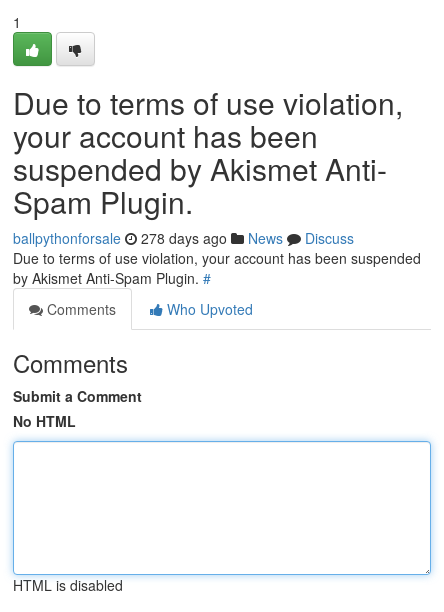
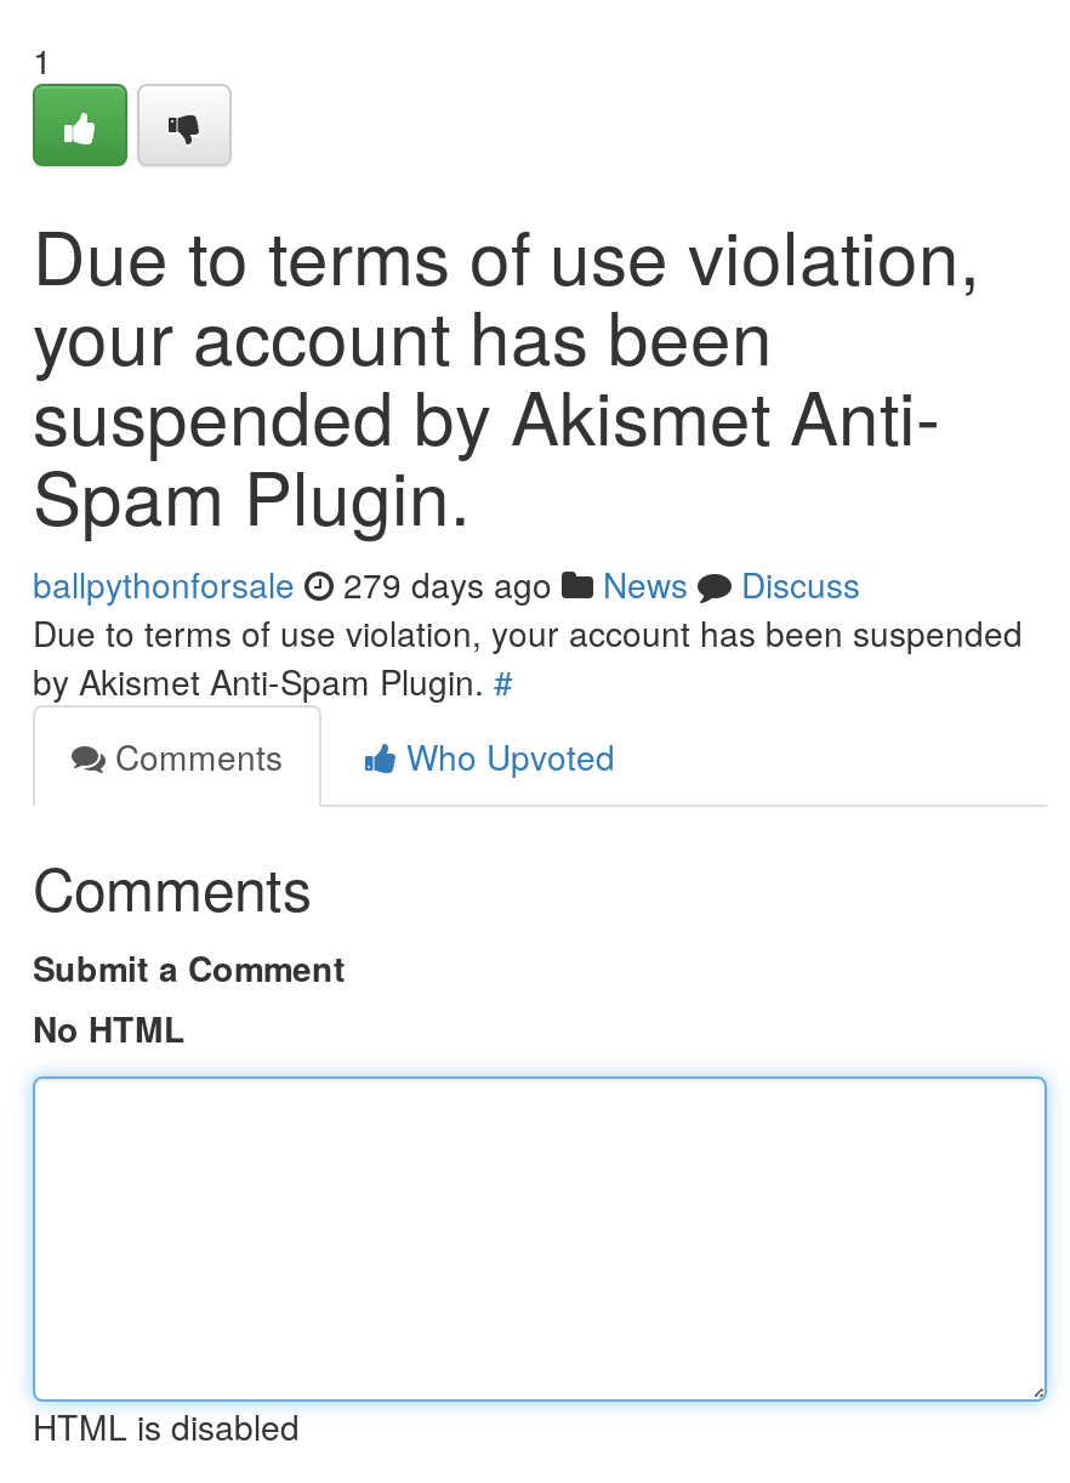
[13,228,354,248] ballpythonforsale 278 days ago News Discuss -> [33,559,860,608] ballpythonforsale 279 days ago News Discuss

